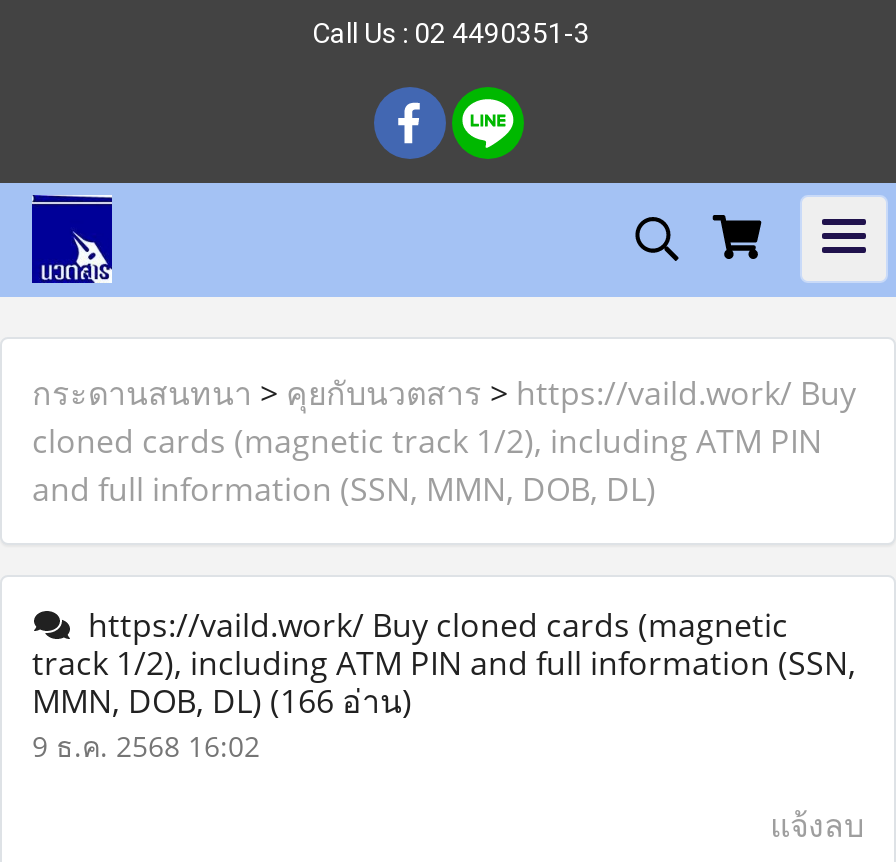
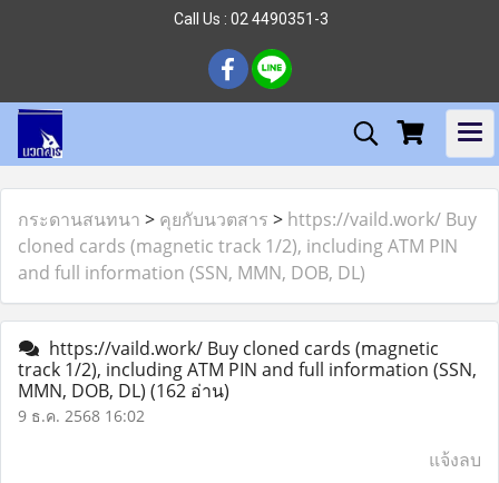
[32,679,412,723] MMN, DOB, DL) (166 อ่าน) -> [18,378,229,403] MMN, DOB, DL) (162 อ่าน)

